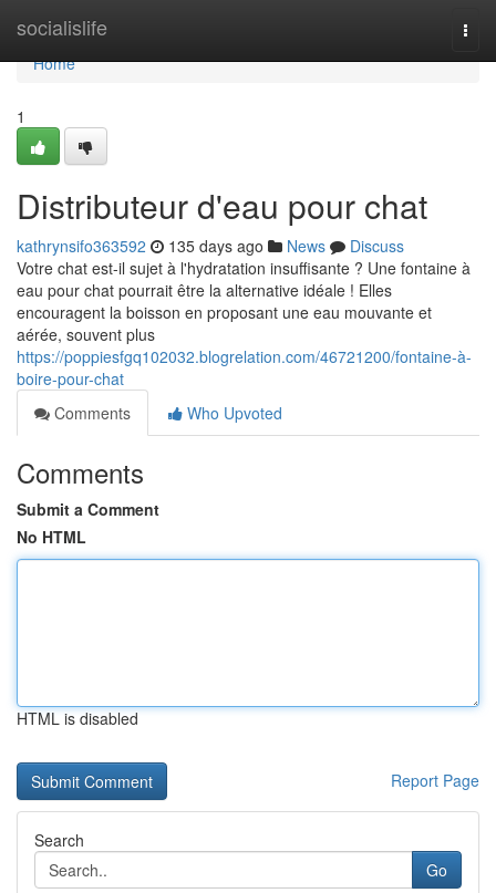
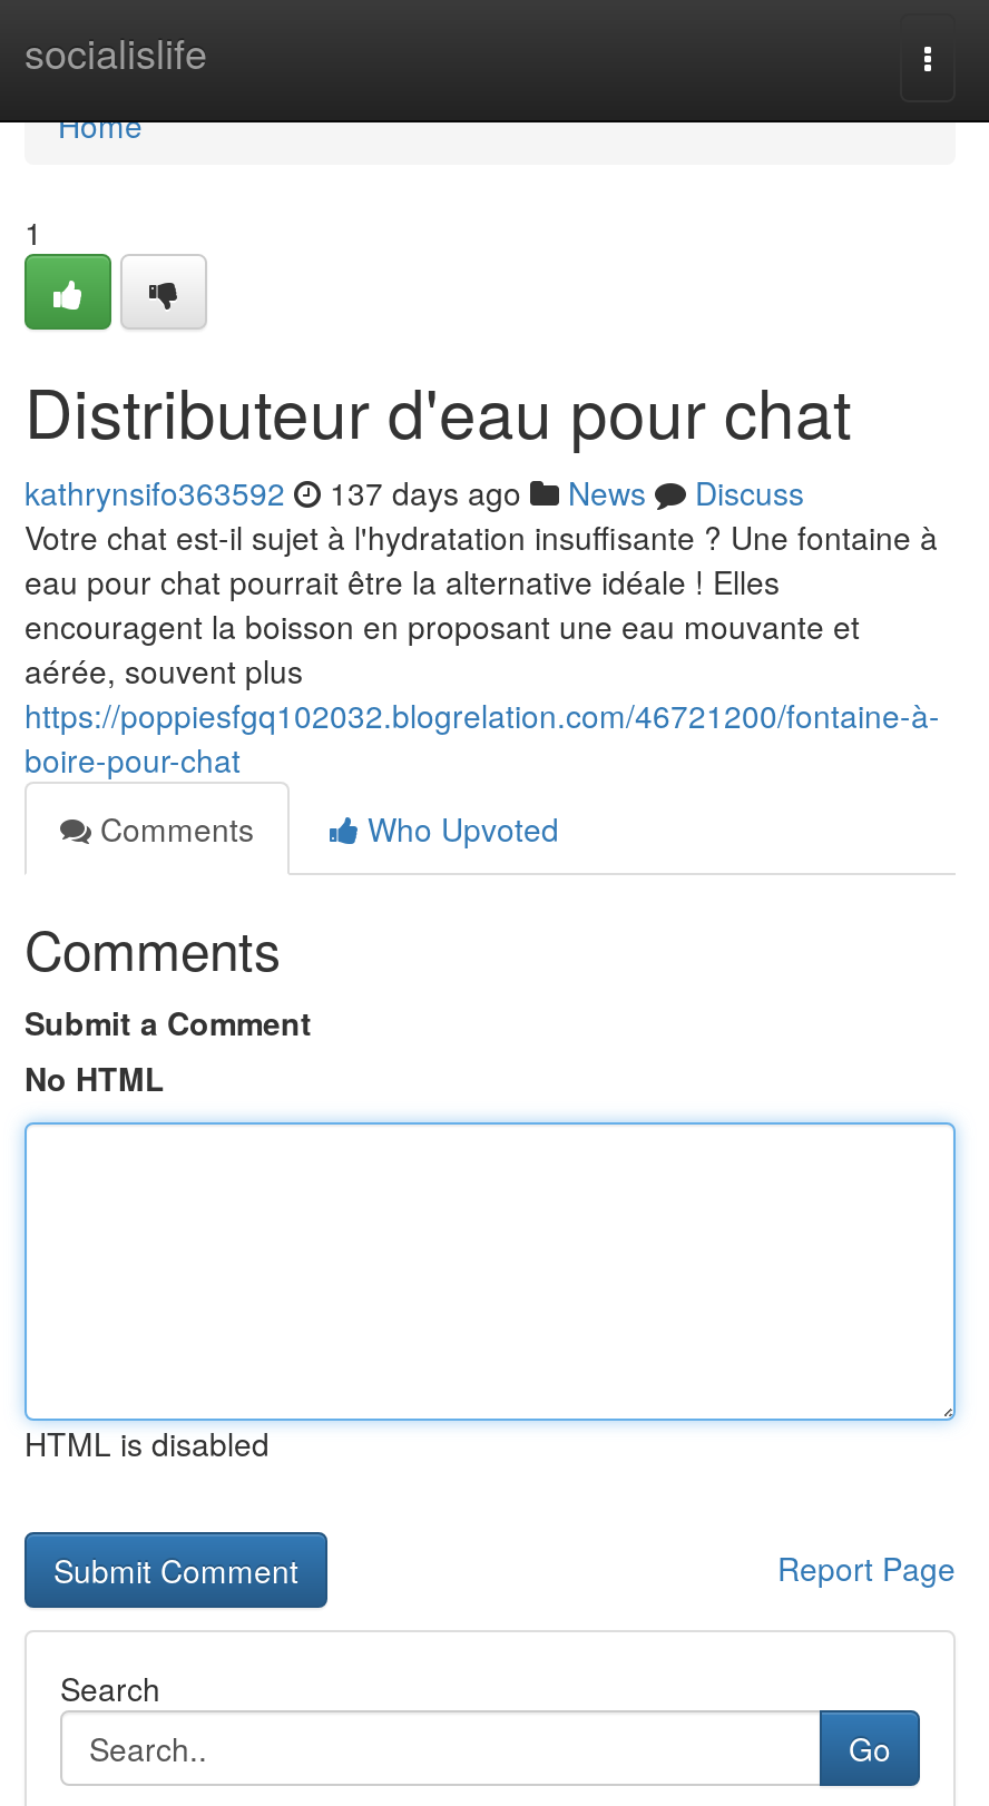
[17,235,404,257] kathrynsifo363592 135 days ago News Discuss -> [25,470,804,514] kathrynsifo363592 137 days ago News Discuss

